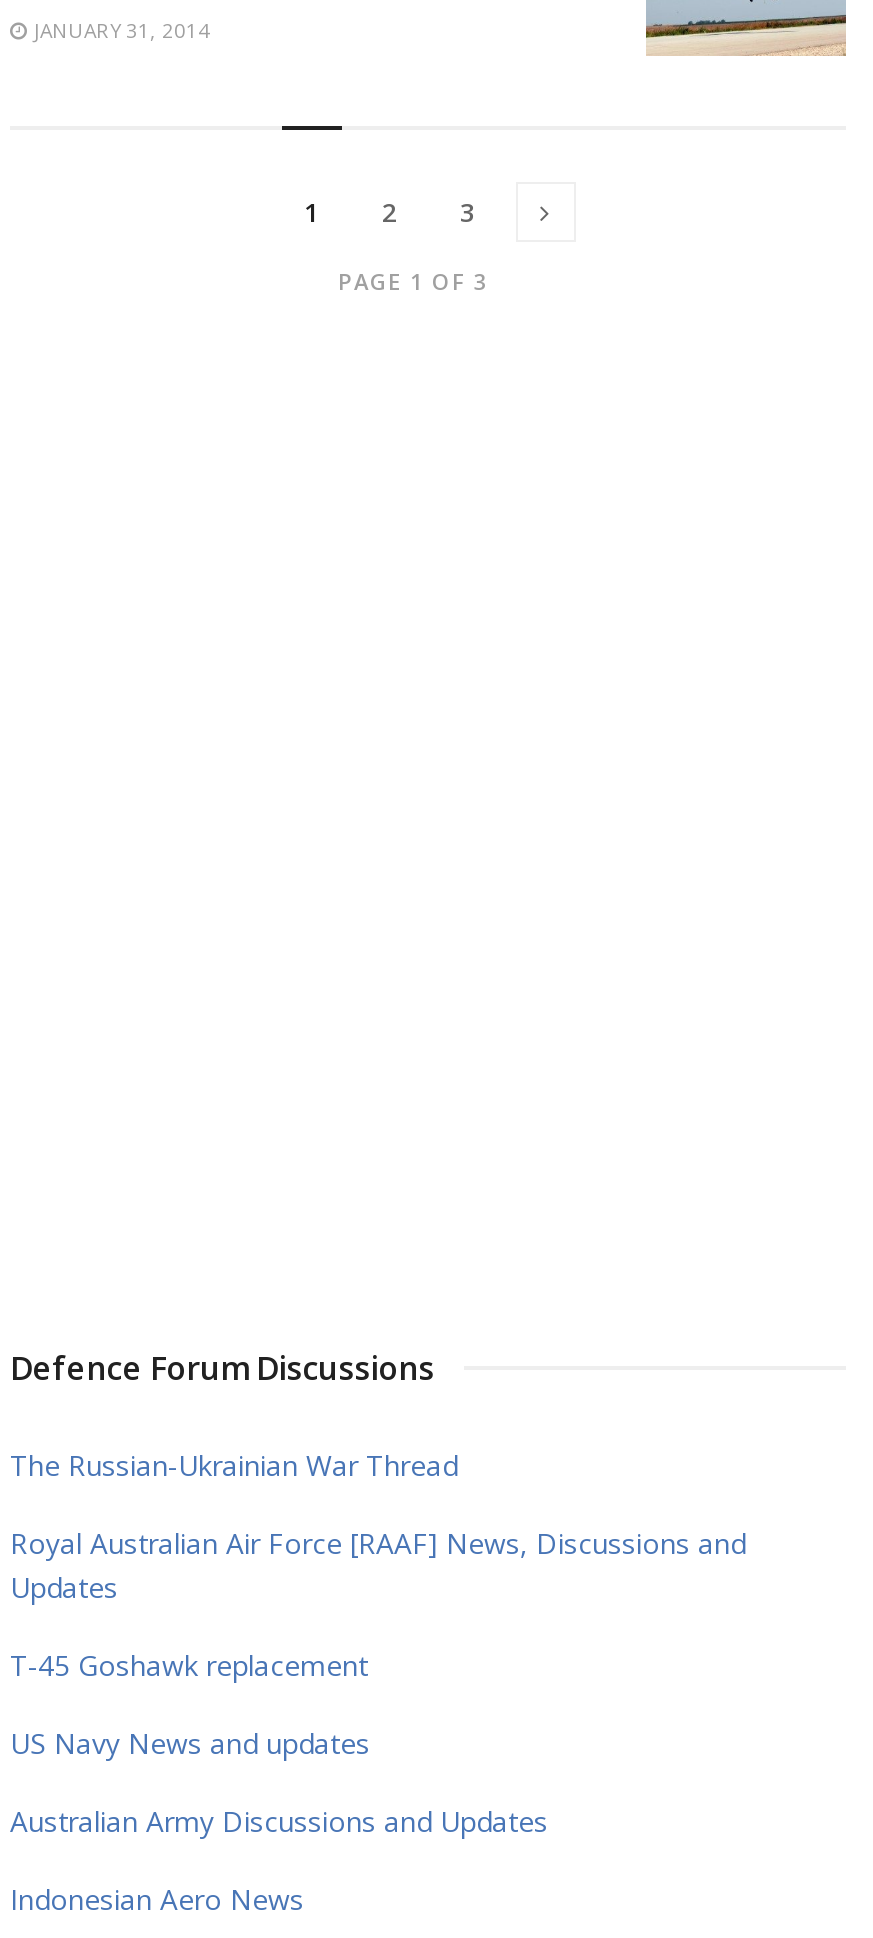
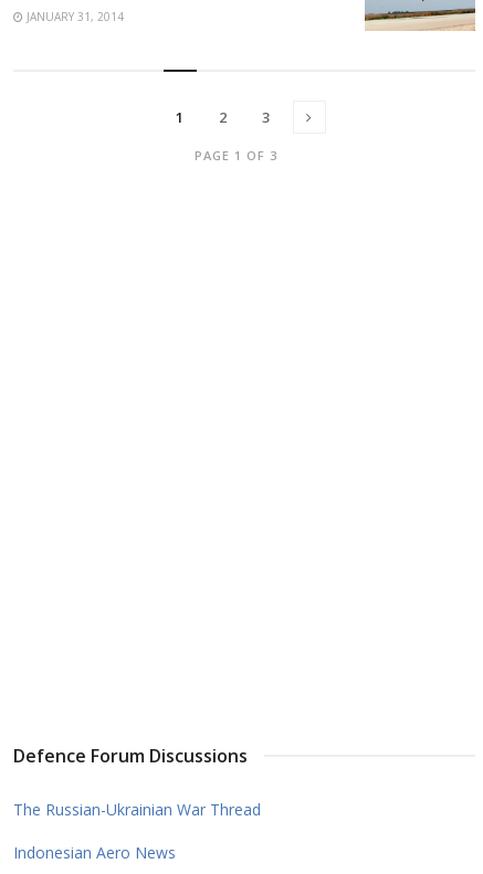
[10,1524,746,1840] Royal Australian Air Force [RAAF] News, Discussions and | Updates | T-45 Goshawk replacement | US Navy News and updates | Australian Army Discussions and Updates -> none

